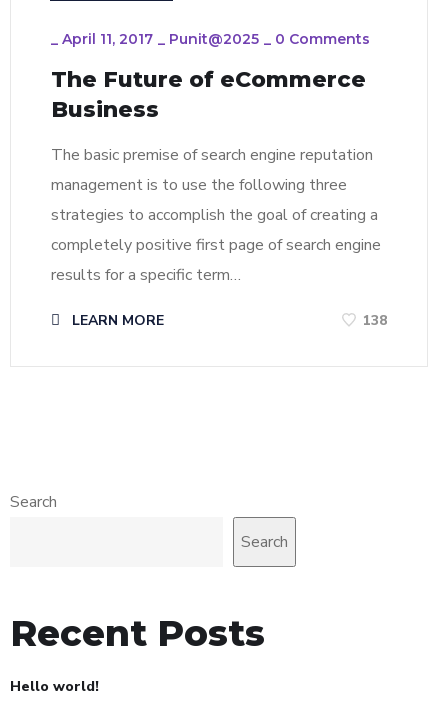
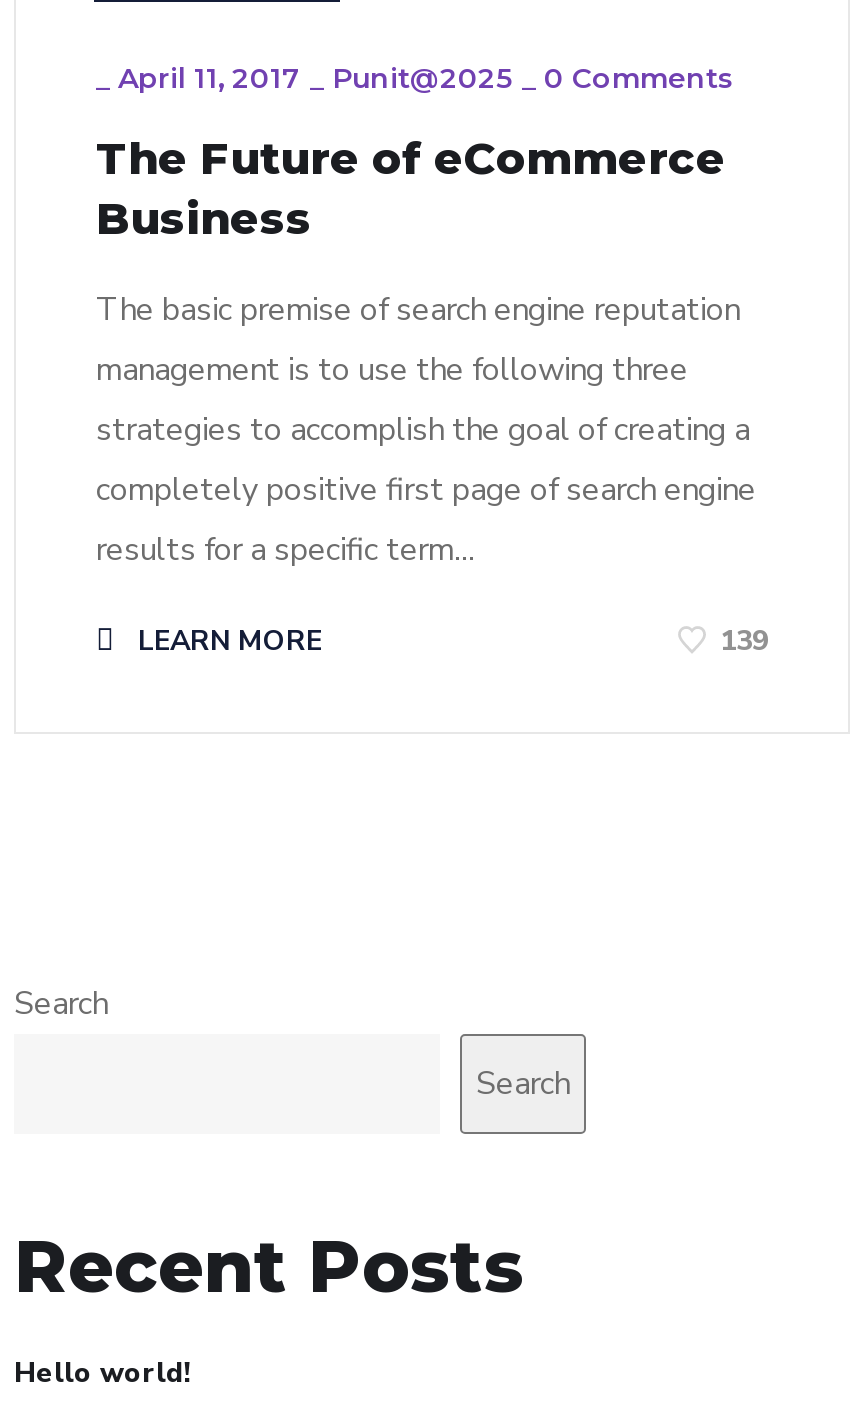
[363,311,387,330] 138 -> [720,622,768,660] 139

